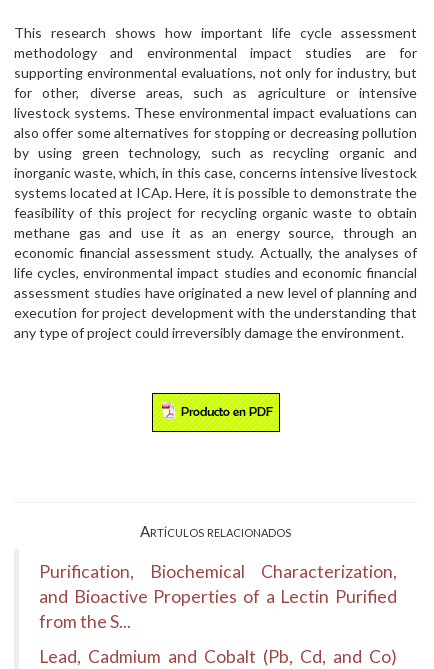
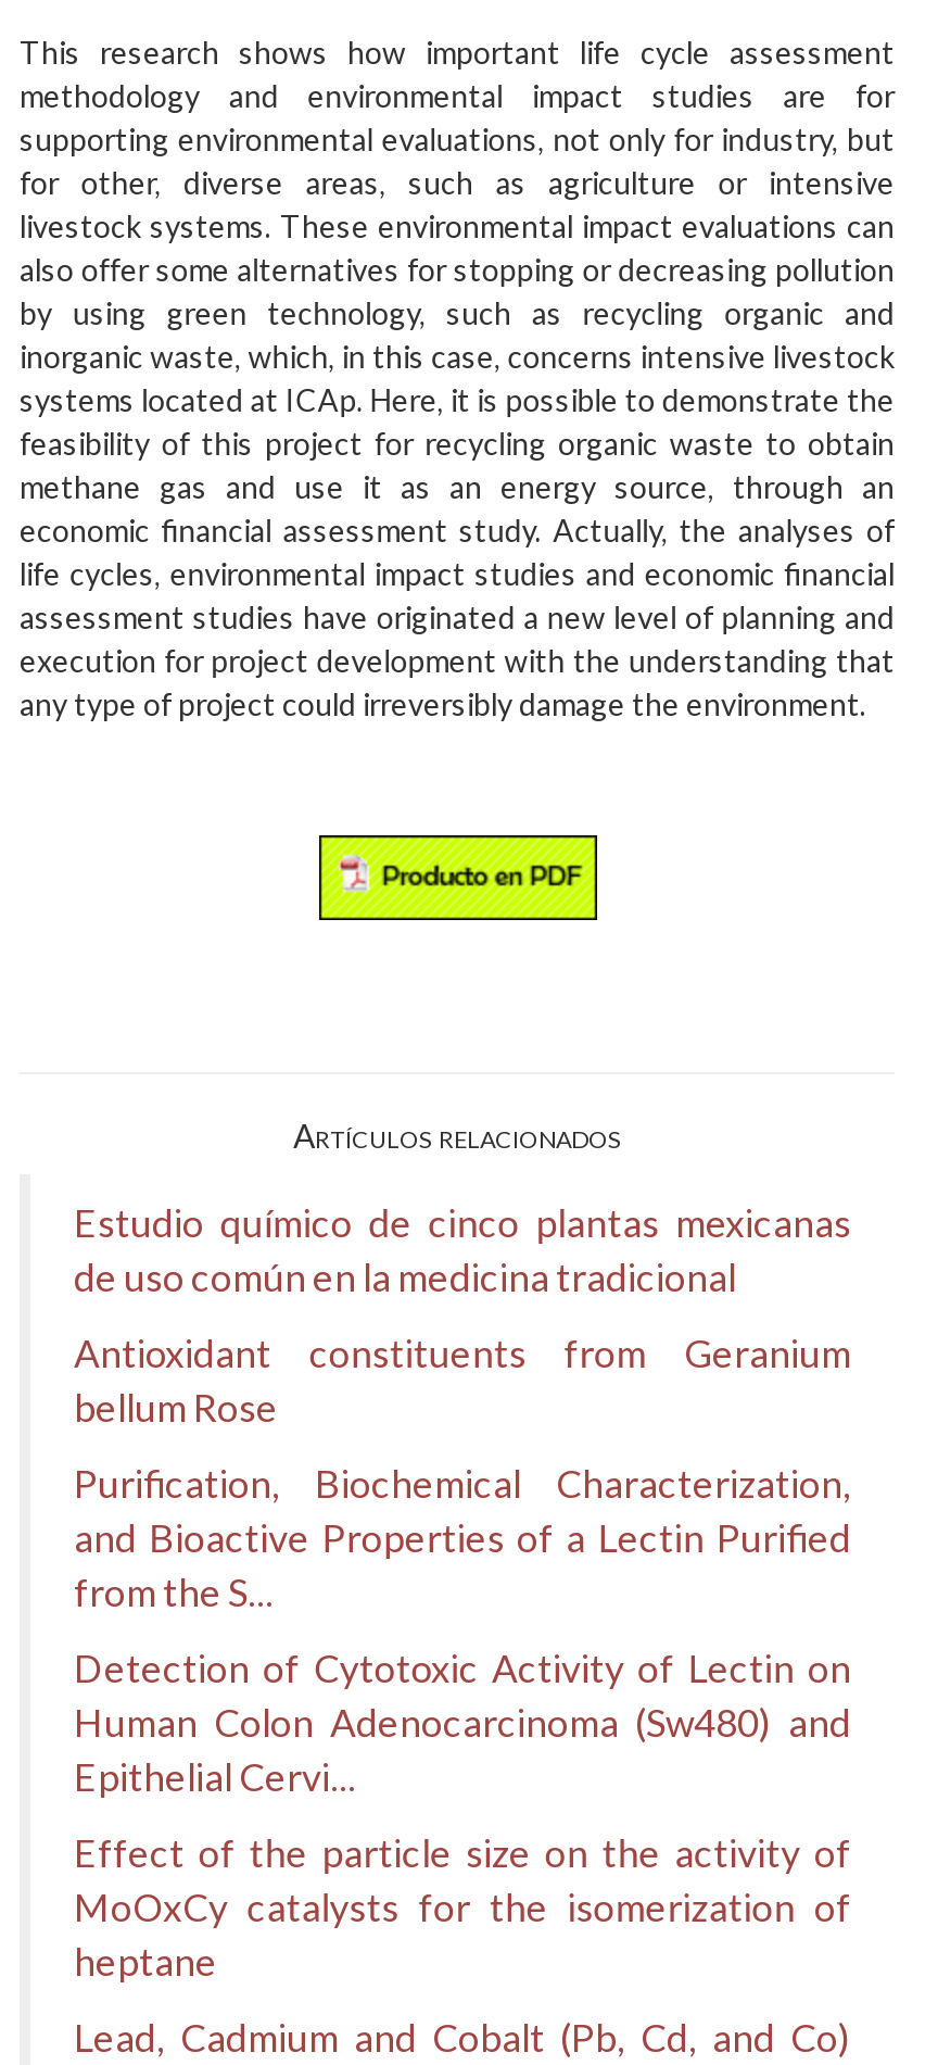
none -> [74,1200,851,1431] Estudio químico de cinco plantas mexicanas | de uso común en la medicina tradicional | Antioxidant constituents from Geranium | bellum Rose
none -> [74,1646,851,1985] Detection of Cytotoxic Activity of Lectin on | Human Colon Adenocarcinoma (Sw480) and | Epithelial Cervi... | Effect of the particle size on the activity of | MoOxCy catalysts for the isomerization of | heptane

